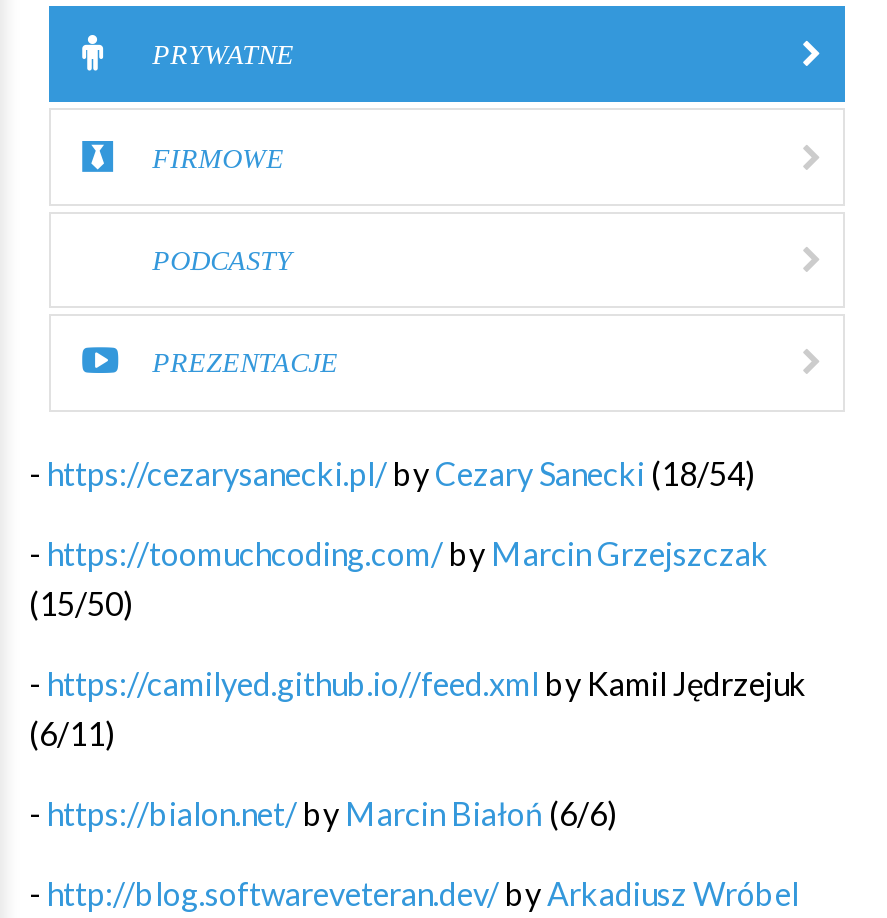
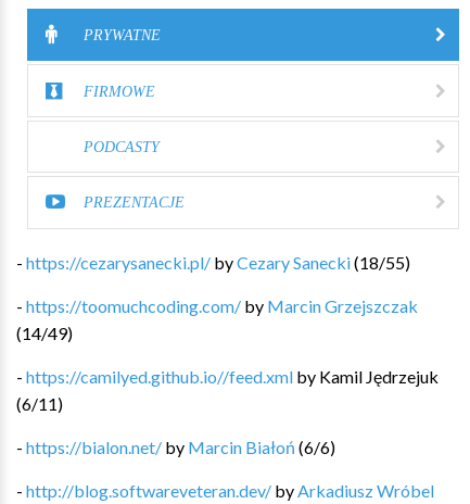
[29,453,755,491] - https://cezarysanecki.pl/ by Cezary Sanecki (18/54) -> [16,251,410,272] - https://cezarysanecki.pl/ by Cezary Sanecki (18/55)
[29,583,133,621] (15/50) -> [16,322,73,343] (14/49)

